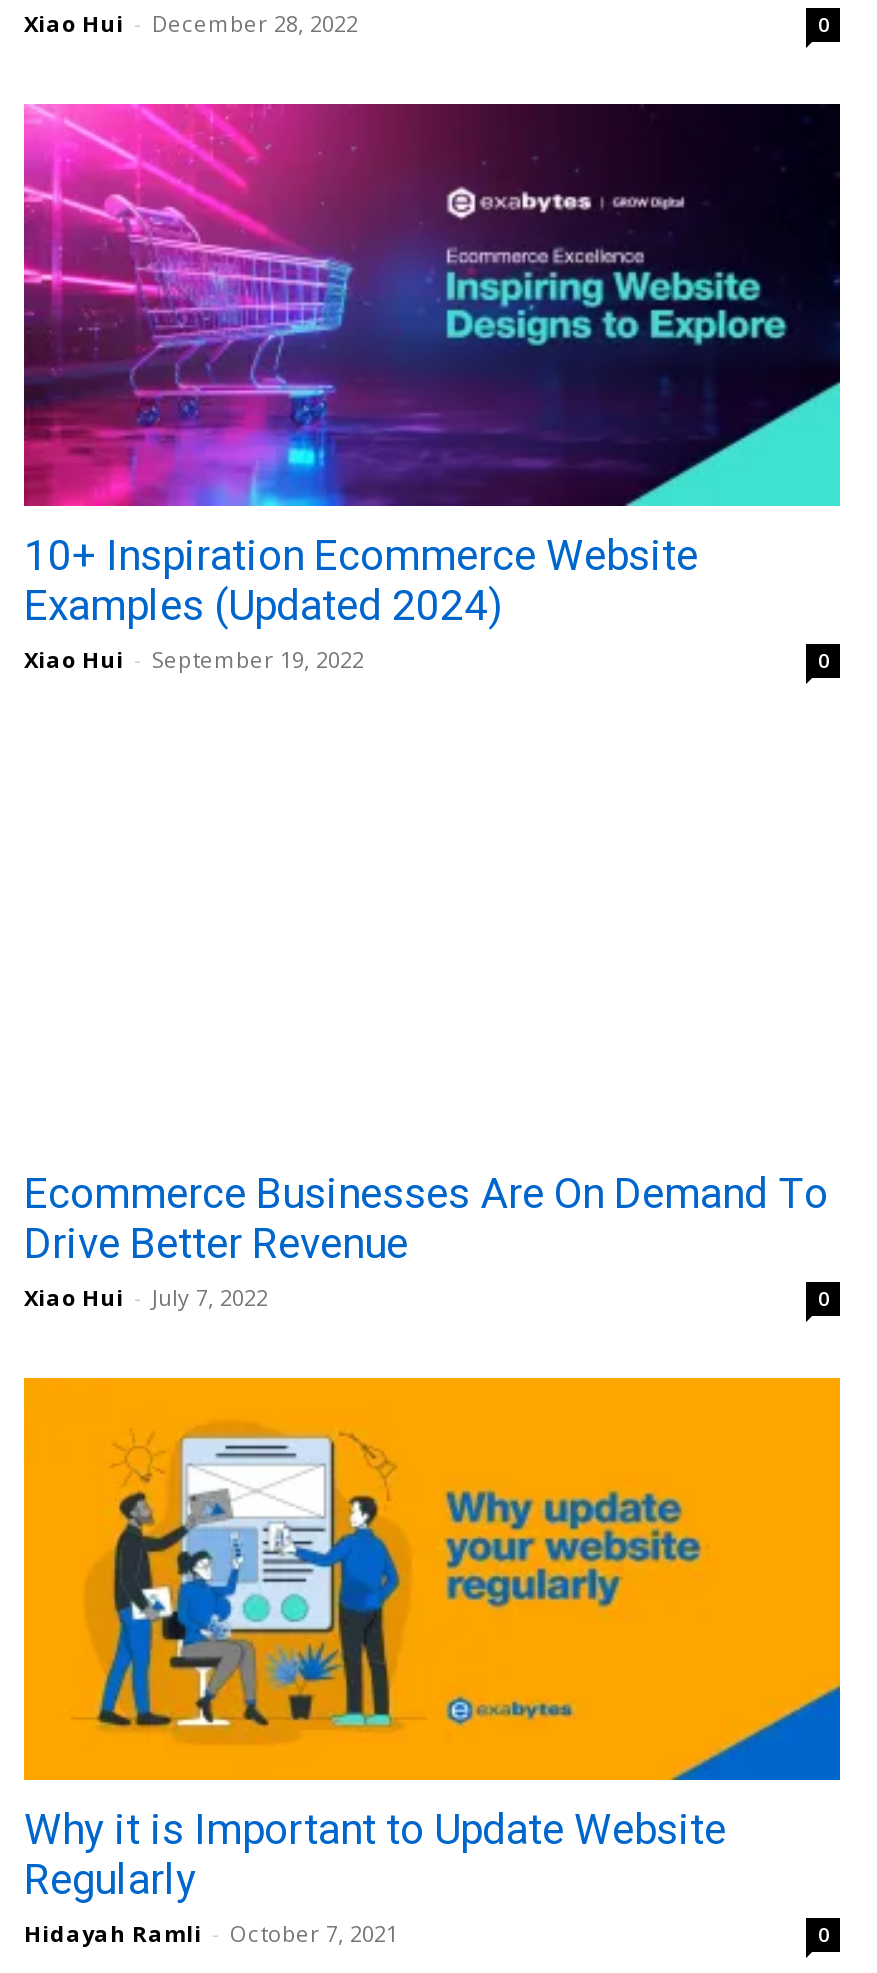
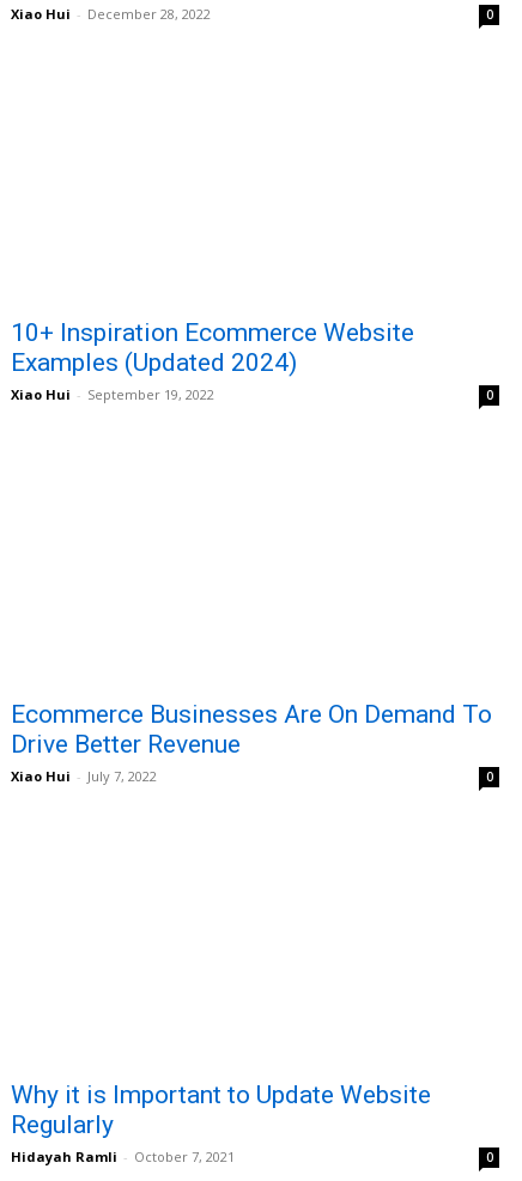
[22,102,842,508] [image] -> none
[22,1376,842,1782] [image] -> none

